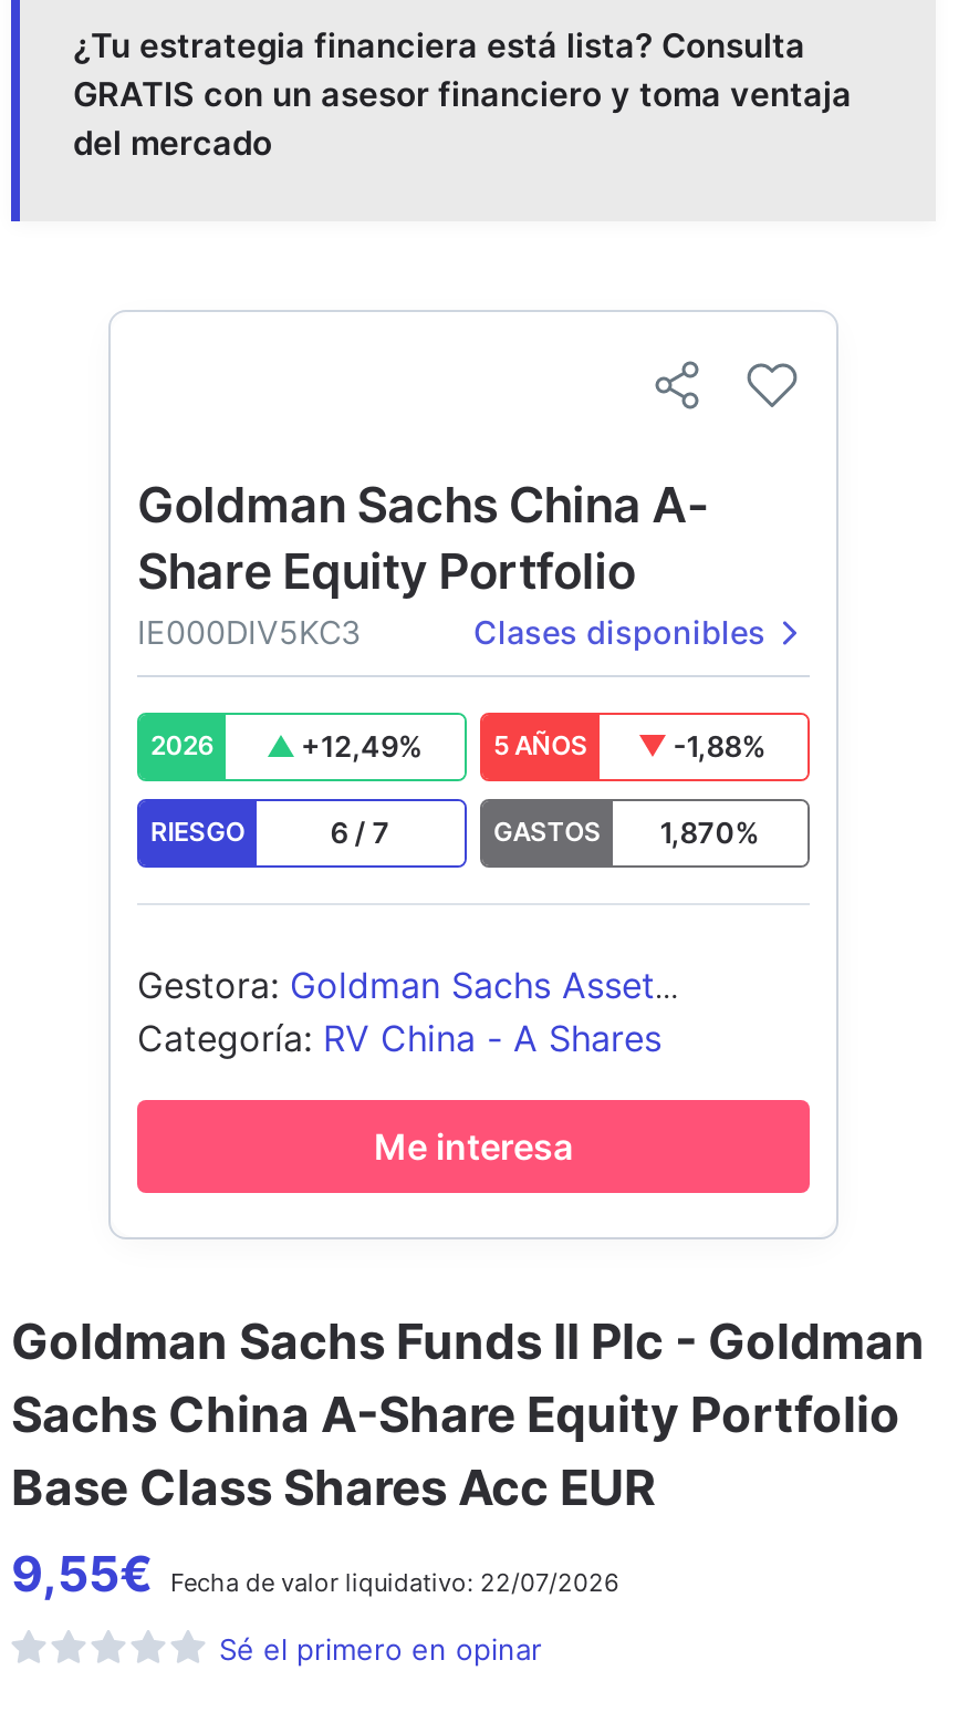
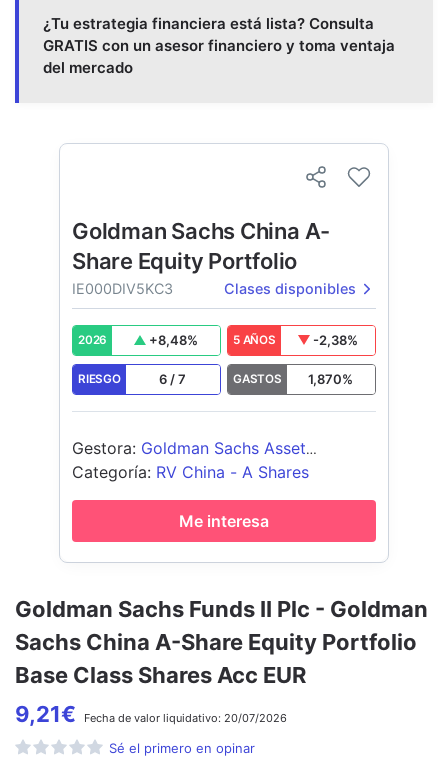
[301,728,423,764] +12,49% -> [149,332,198,348] +8,48%
[673,728,766,764] -1,88% -> [313,332,358,348] -2,38%
[11,1545,619,1602] 9,55€ Fecha devalor liquidativo: 22/07/2026 -> [15,701,287,727] 9,21€ Fecha devalor liquidativo: 20/07/2026

